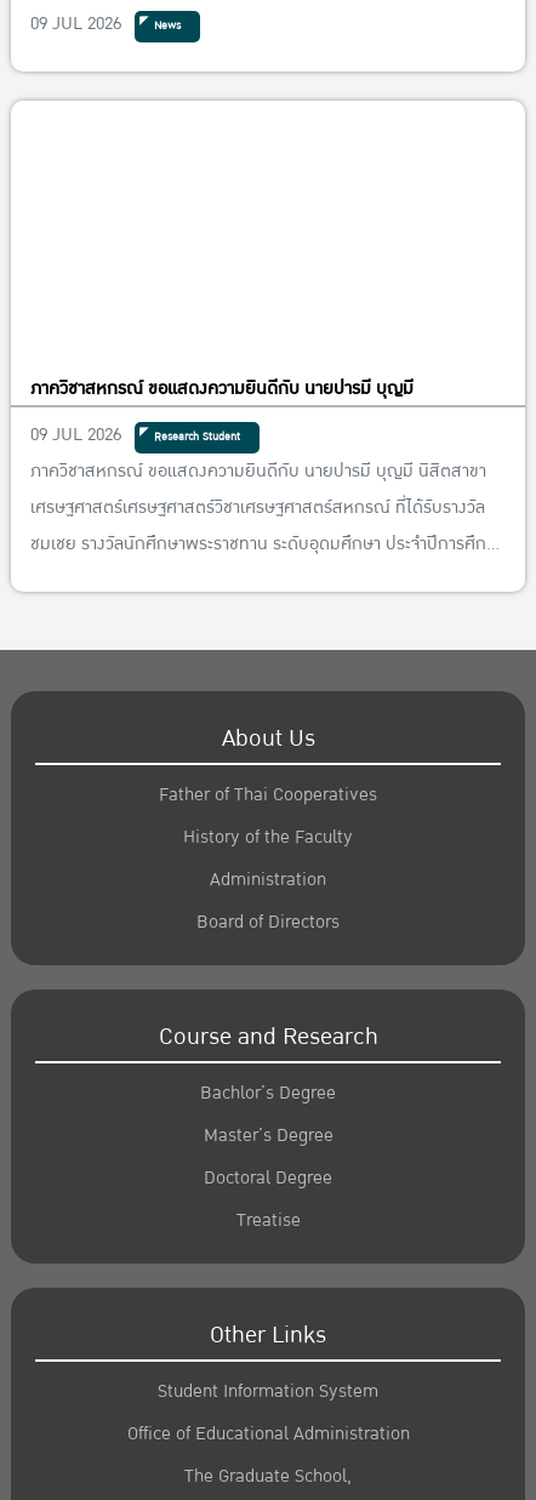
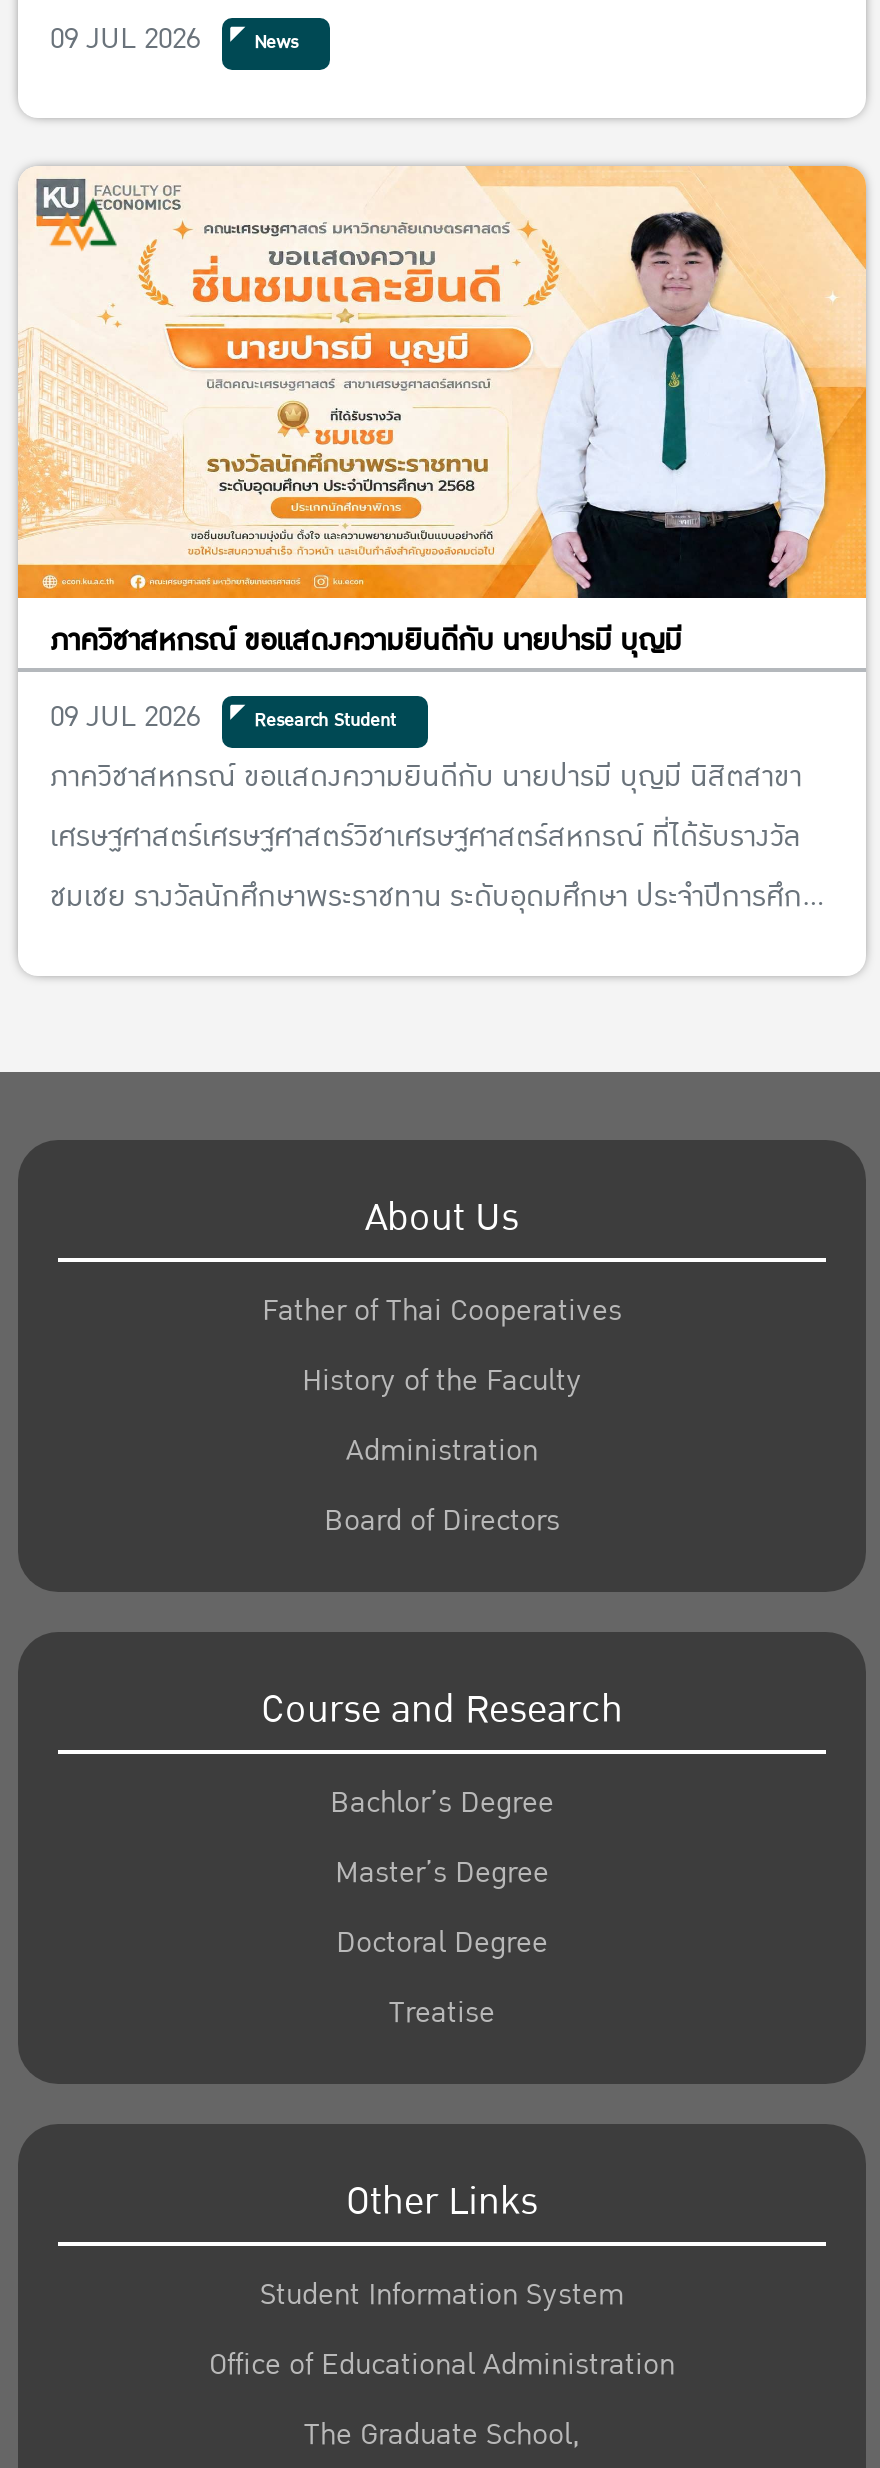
none -> [16,164,868,600] [image]

